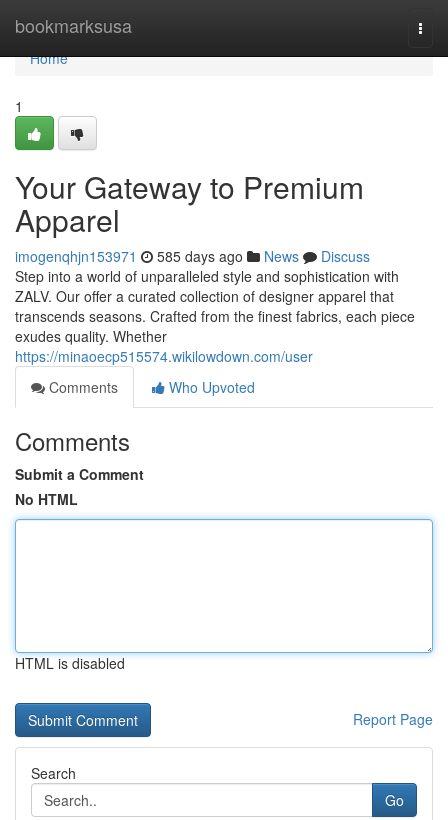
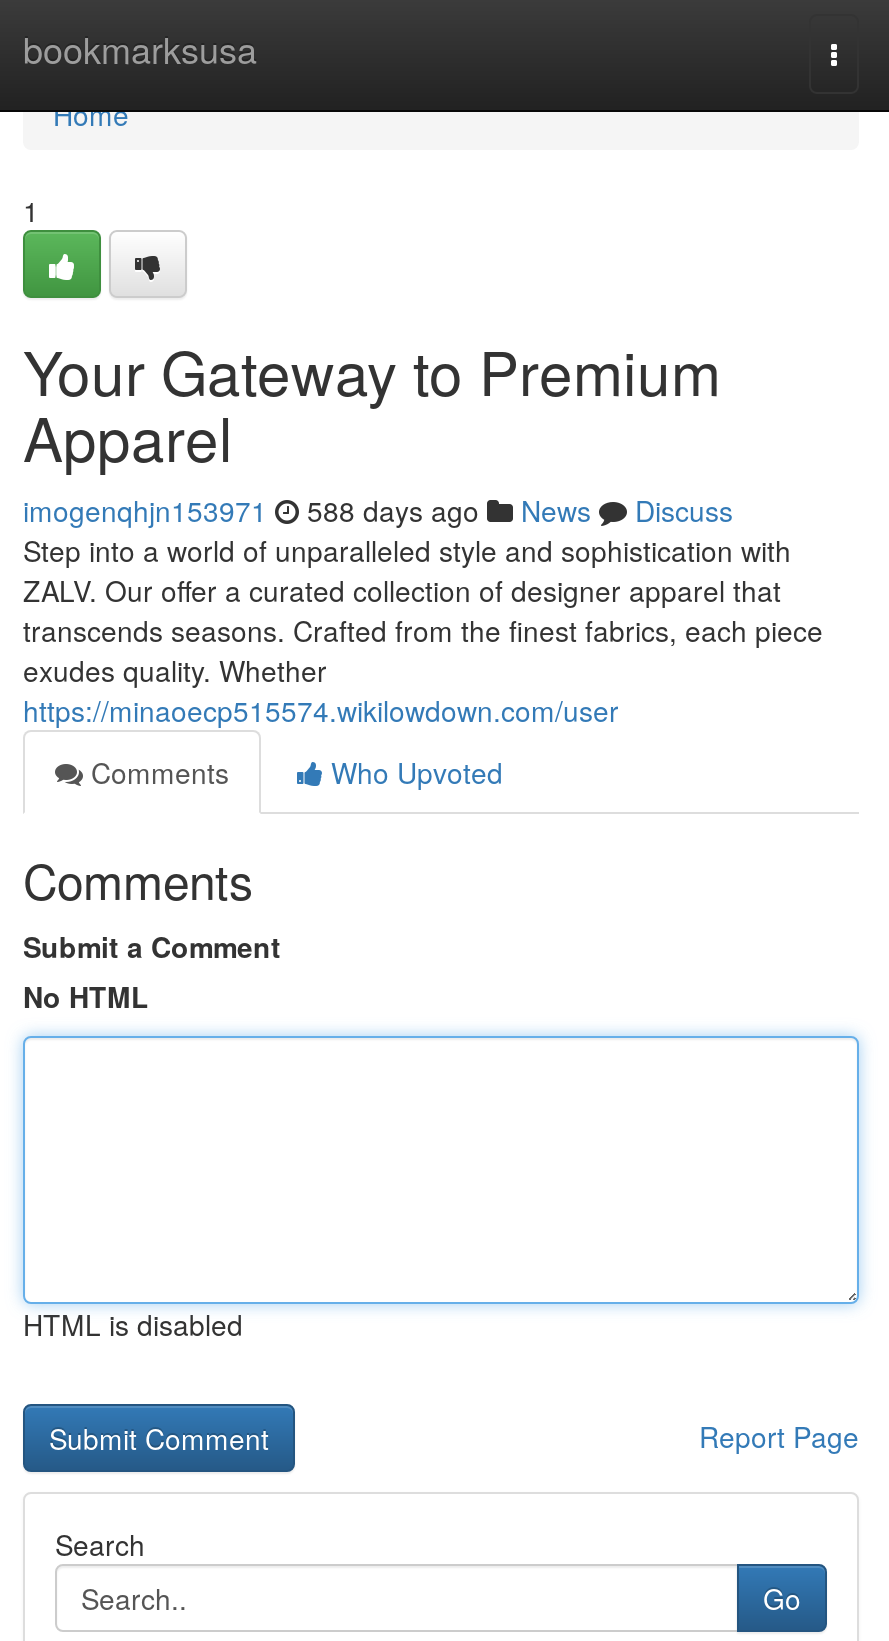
[15,246,370,266] imogenqhjn153971 585 days ago News Discuss -> [23,490,733,530] imogenqhjn153971 588 days ago News Discuss

